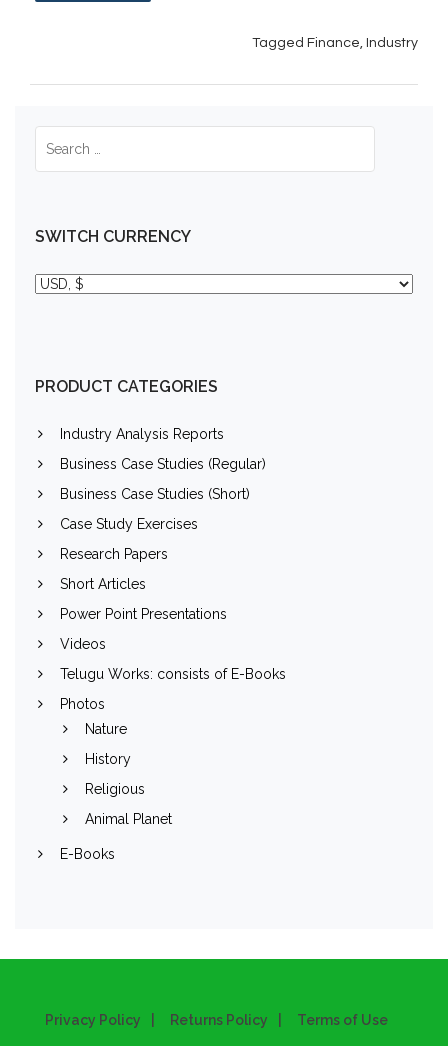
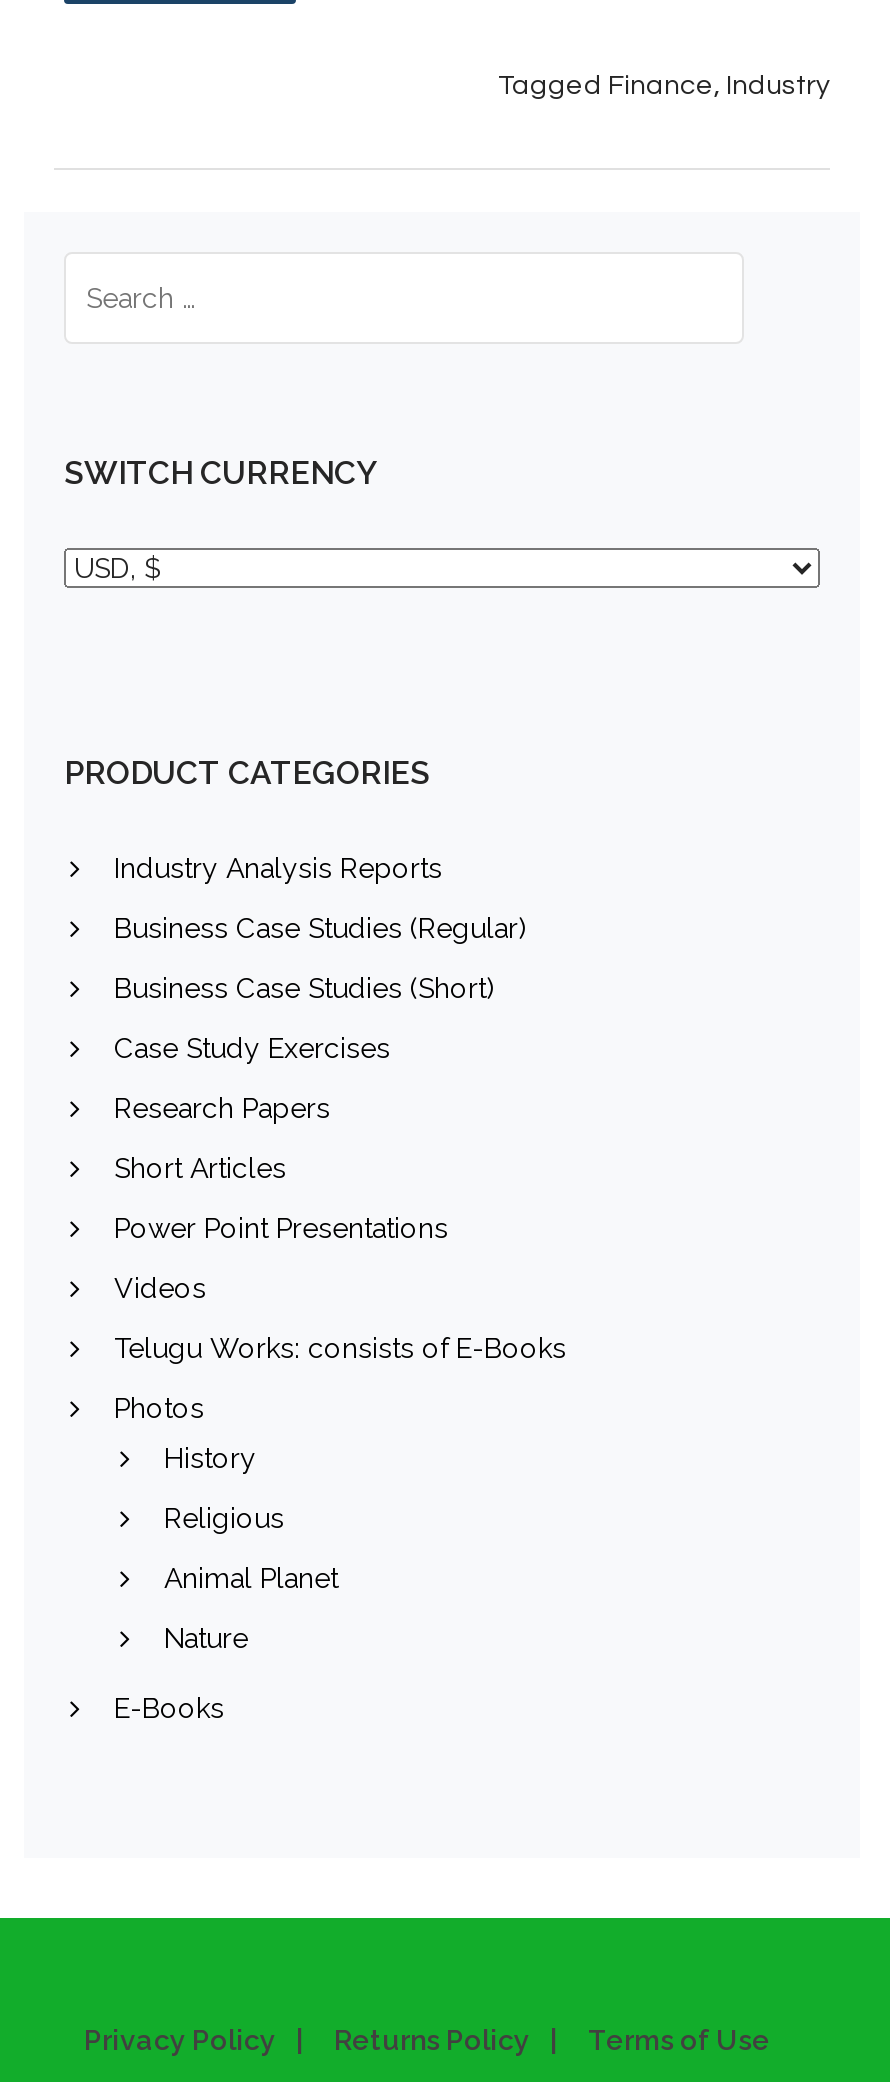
moved [85,721,127,737] -> [164,1622,248,1654]: Nature
moved [85,751,172,827] -> [164,1442,338,1594]: History | Religious | Animal Planet

